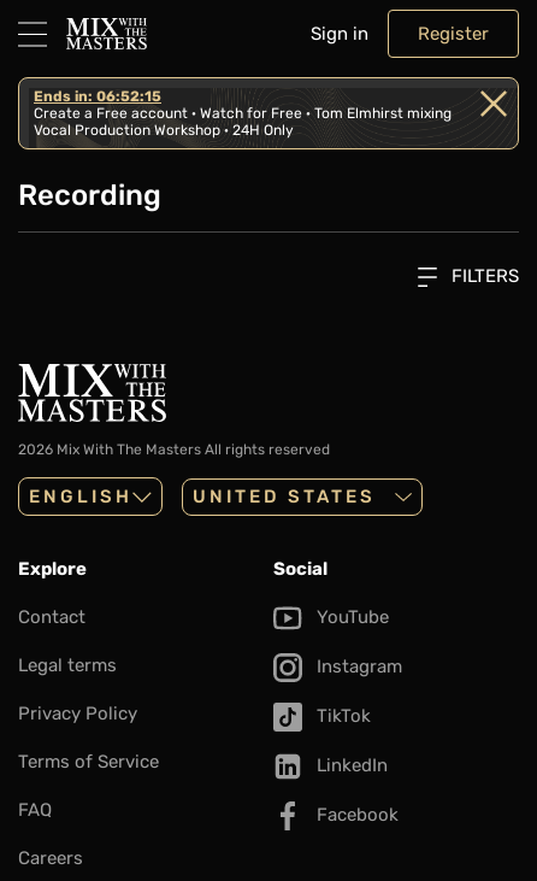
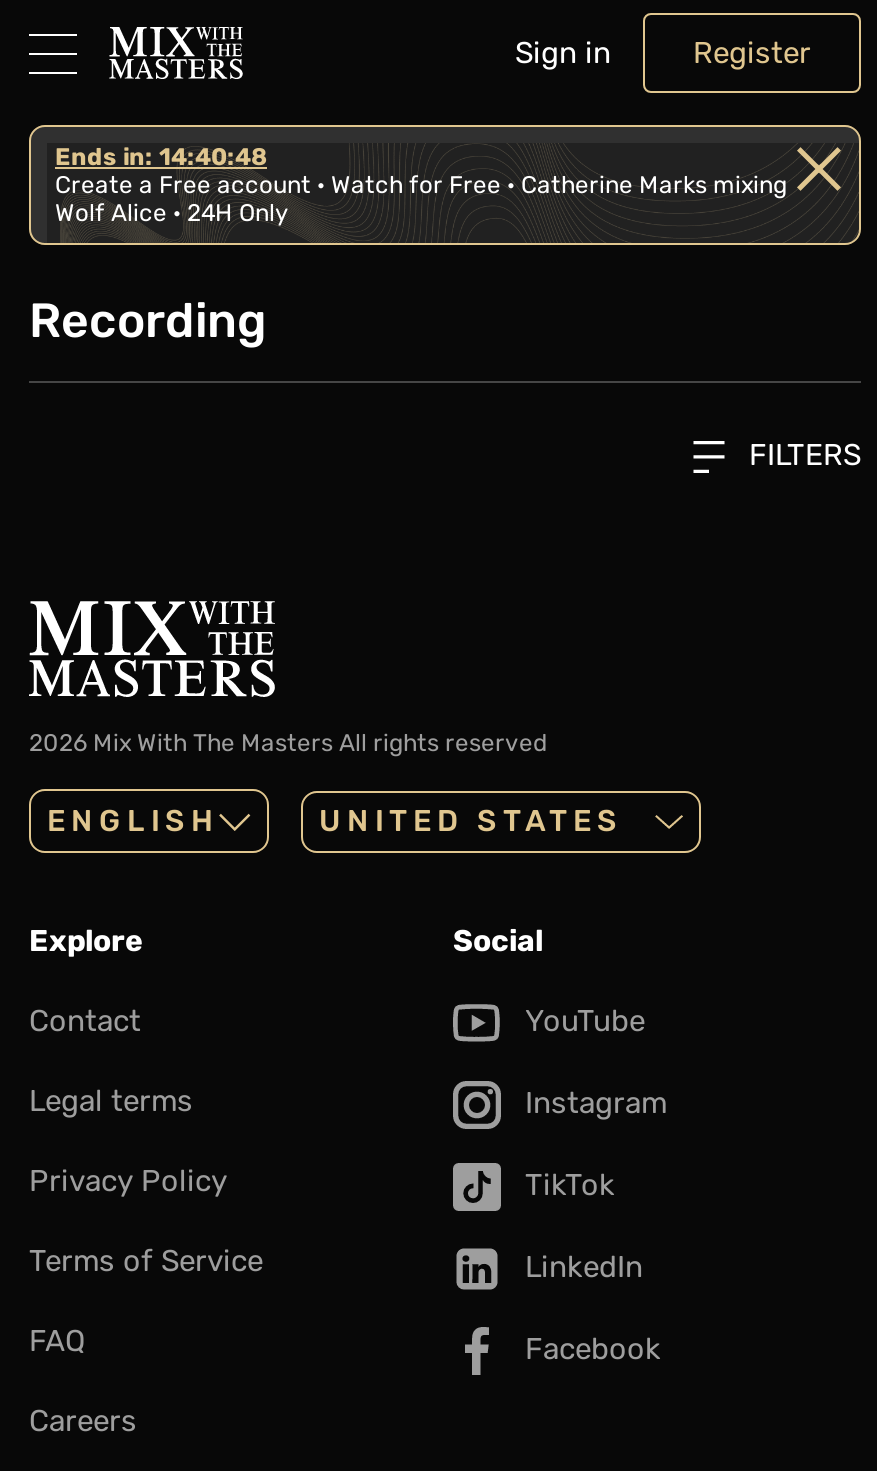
[34,88,452,139] Ends in: 06:52:15 | Create a Free account · Watch for Free · Tom Elmhirst mixing | Vocal Production Workshop · 24H Only -> [55,143,787,227] Ends in: 14:40:48 | Create a Free account · Watch for Free · Catherine Marks mixing | Wolf Alice · 24H Only

